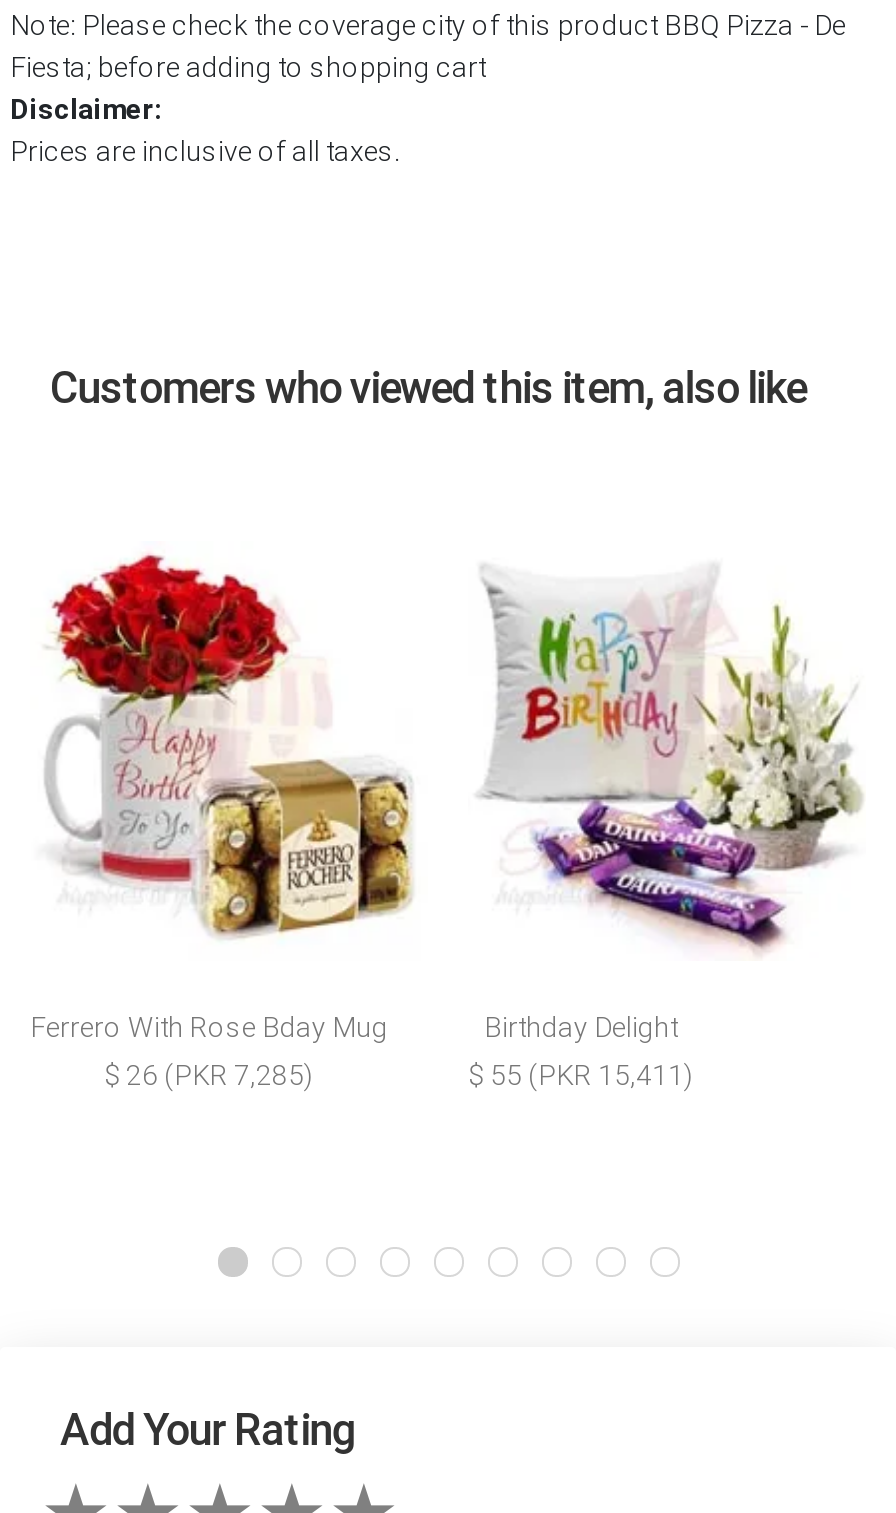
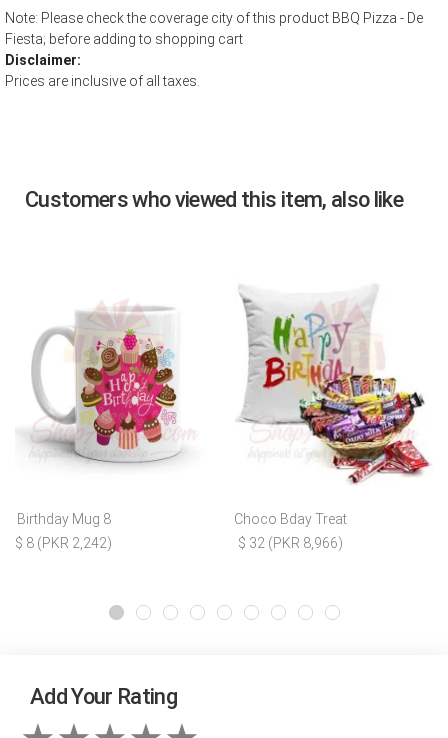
[44,553,414,935] [image] -> [25,283,205,467] [image]
[480,603,864,1042] [image] | Birthday Delight -> [234,286,431,526] [image] | Choco Bday Treat
[30,1010,388,1042] Ferrero With Rose Bday Mug -> [16,510,110,526] Birthday Mug 8
[104,1058,314,1090] $ 26 (PKR 7,285) -> [15,534,112,550] $ 8 (PKR 2,242)
[468,1058,694,1090] $ 55 (PKR 15,411) -> [238,534,343,550] $ 32 (PKR 8,966)

